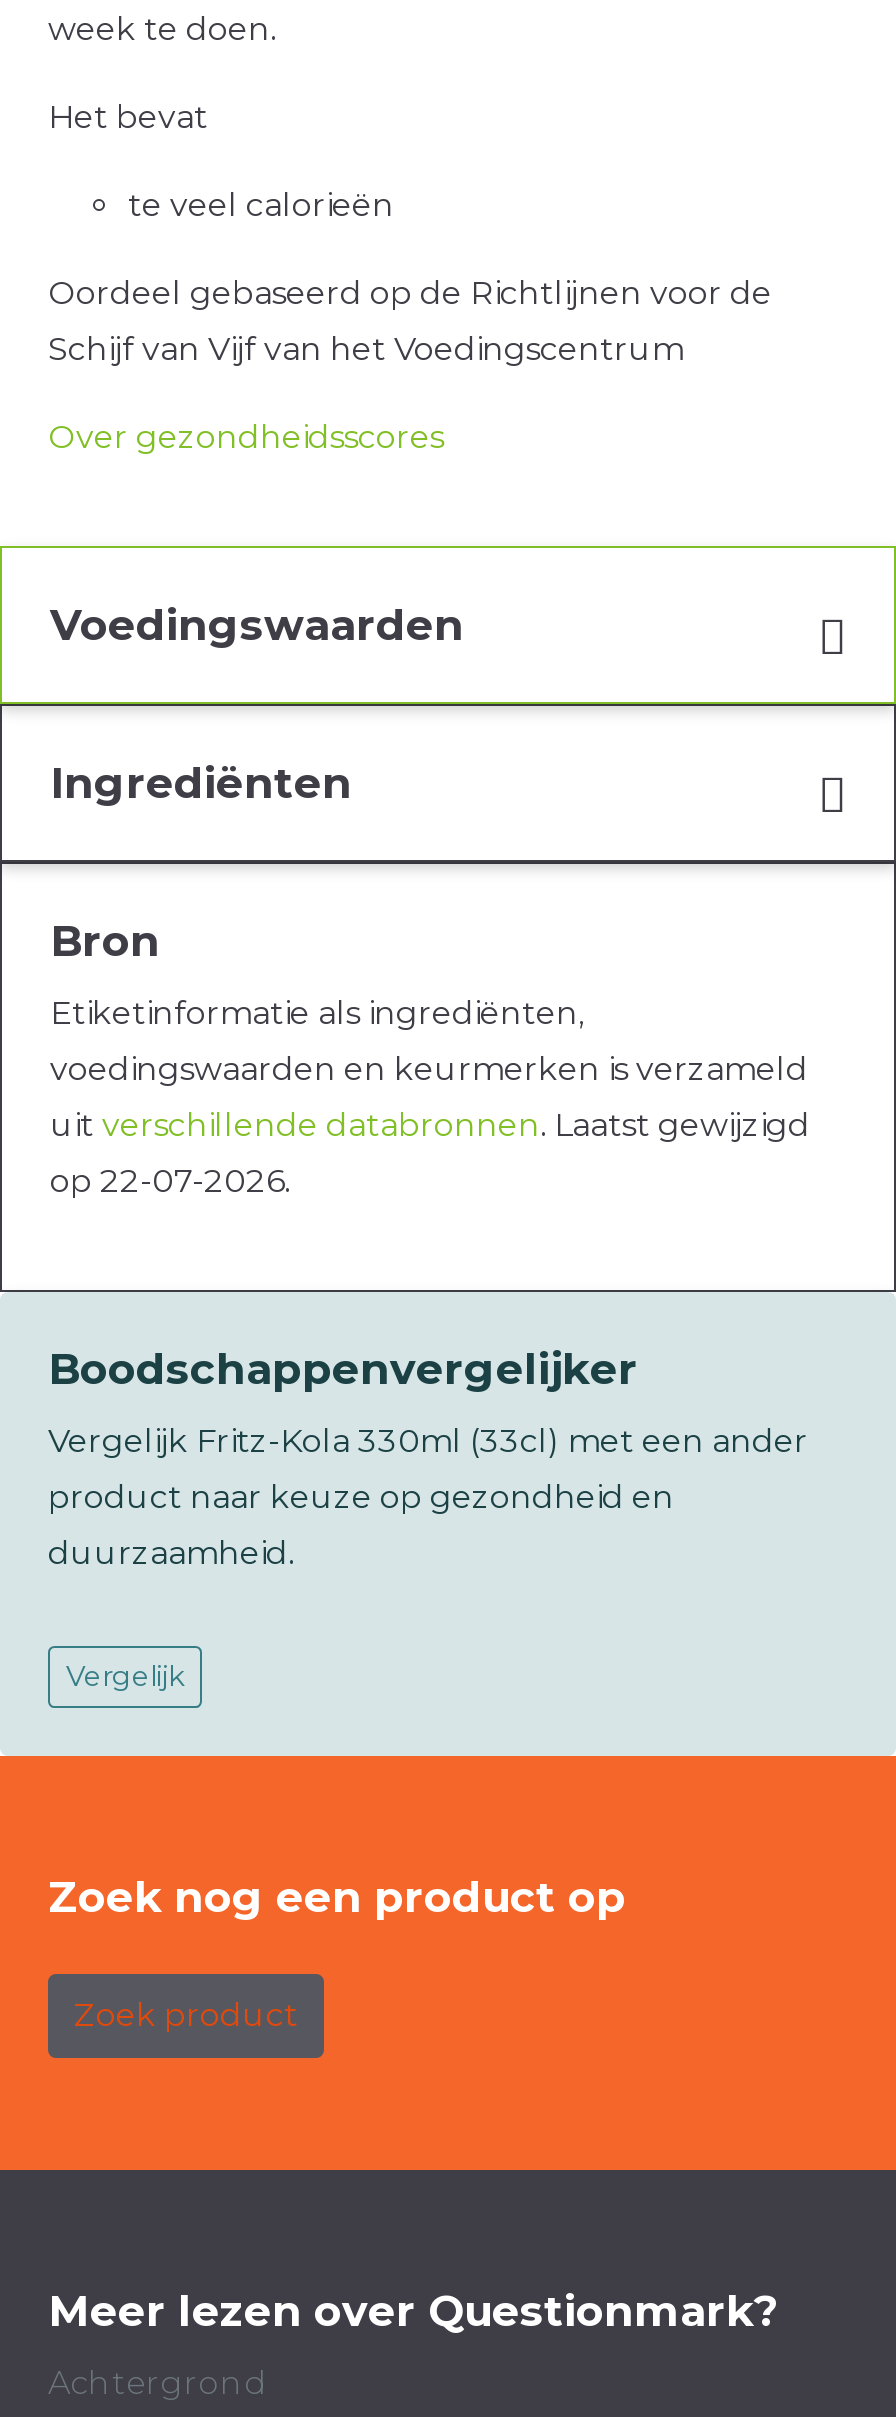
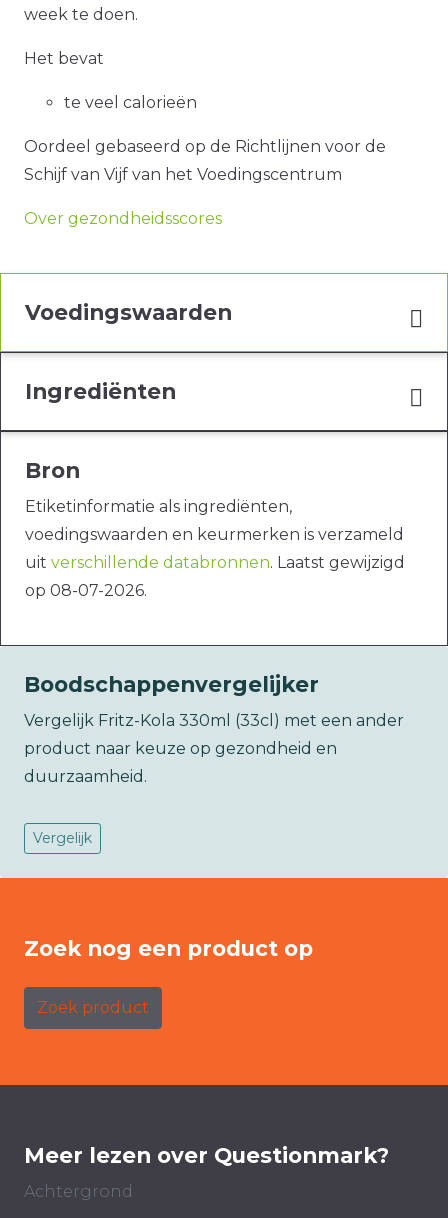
[50,1162,290,1200] op 22-07-2026. -> [25,581,147,600] op 08-07-2026.

